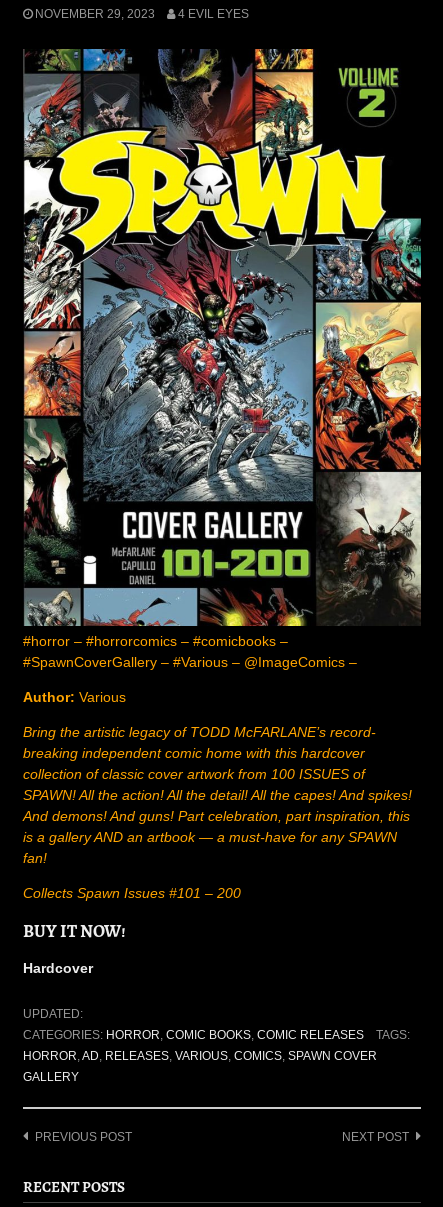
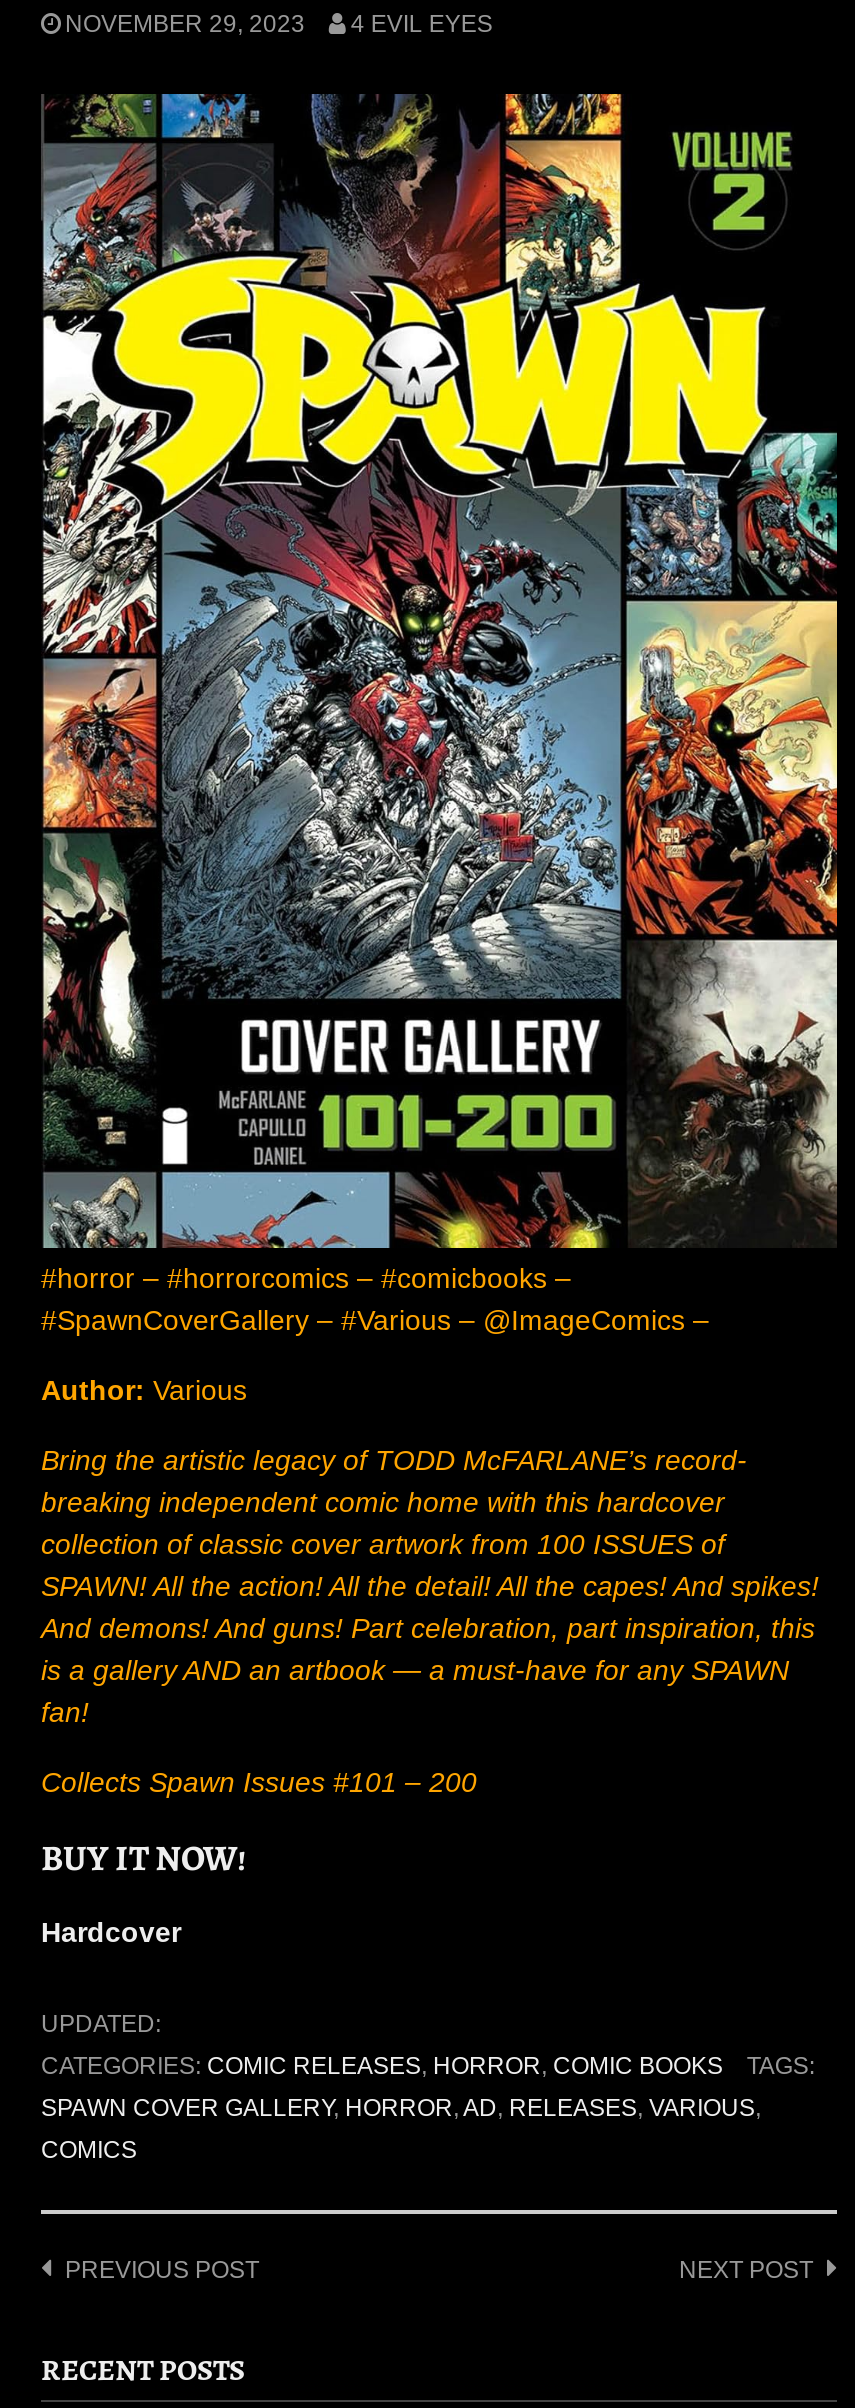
[23,1028,364,1042] CATEGORIES: HORROR, COMIC BOOKS, COMIC RELEASES -> [41,2052,723,2080] CATEGORIES: COMIC RELEASES, HORROR, COMIC BOOKS
[23,1049,377,1063] HORROR, AD, RELEASES, VARIOUS, COMICS, SPAWN COVER -> [41,2094,761,2122] SPAWN COVER GALLERY, HORROR, AD, RELEASES, VARIOUS,
[23,1070,79,1084] GALLERY -> [41,2136,137,2164] COMICS

